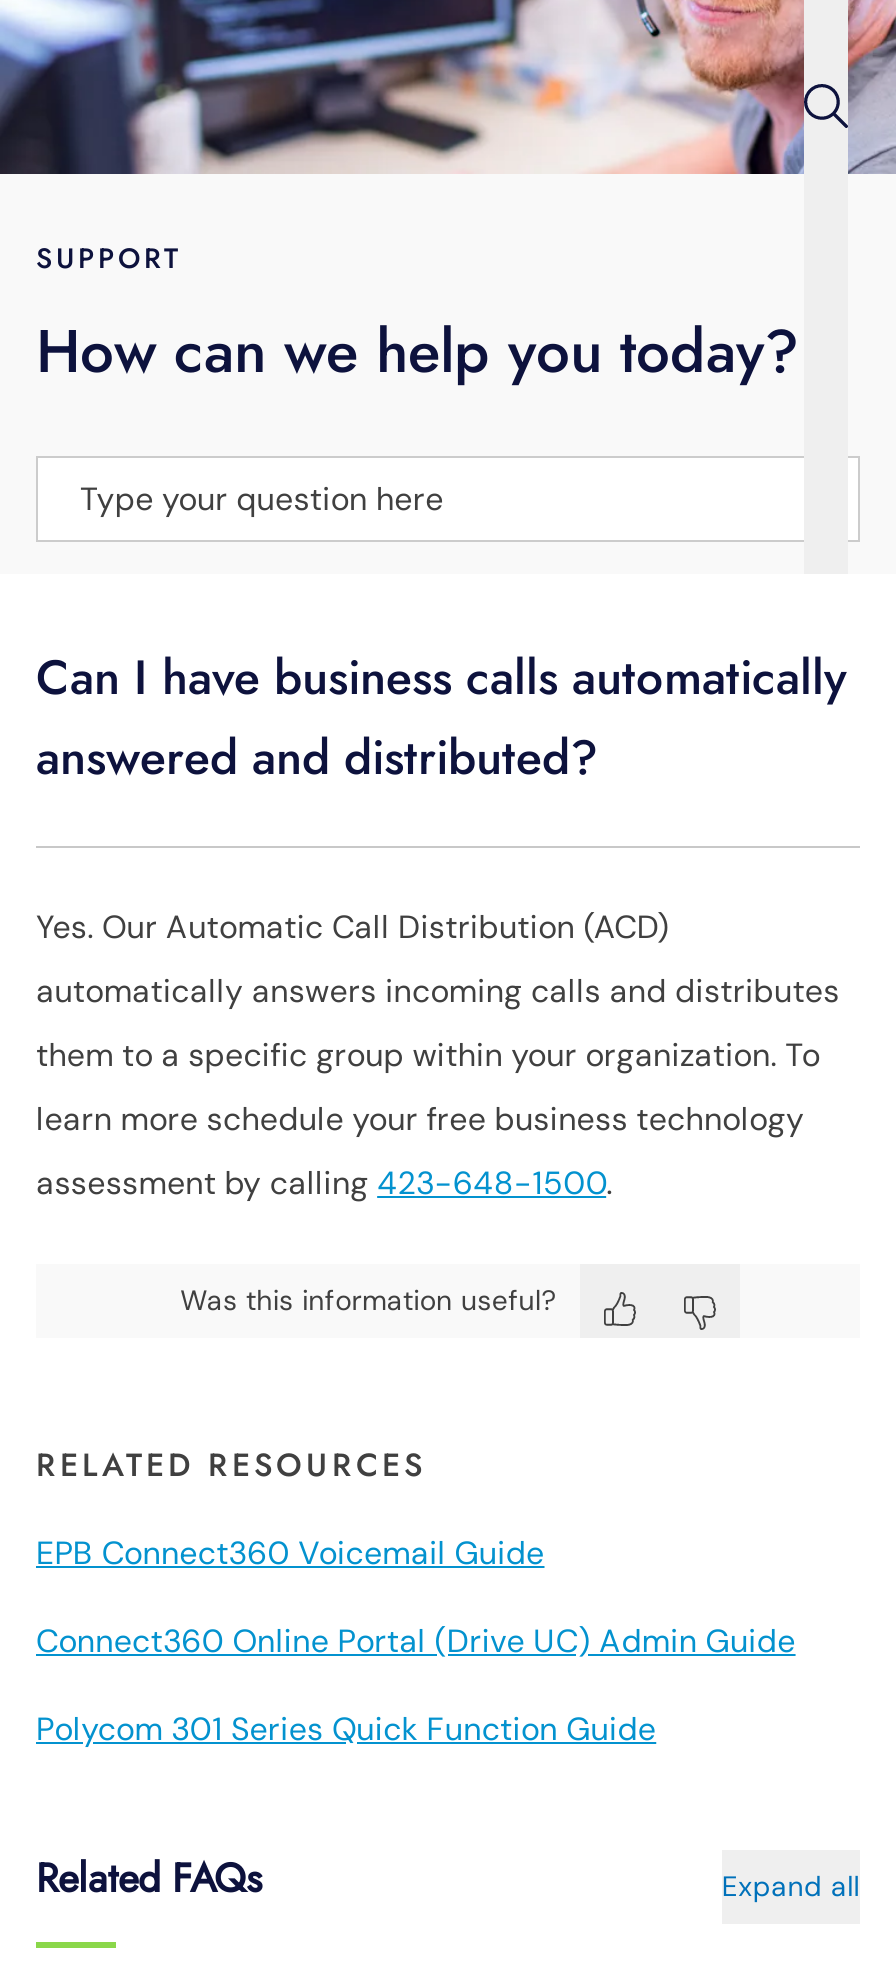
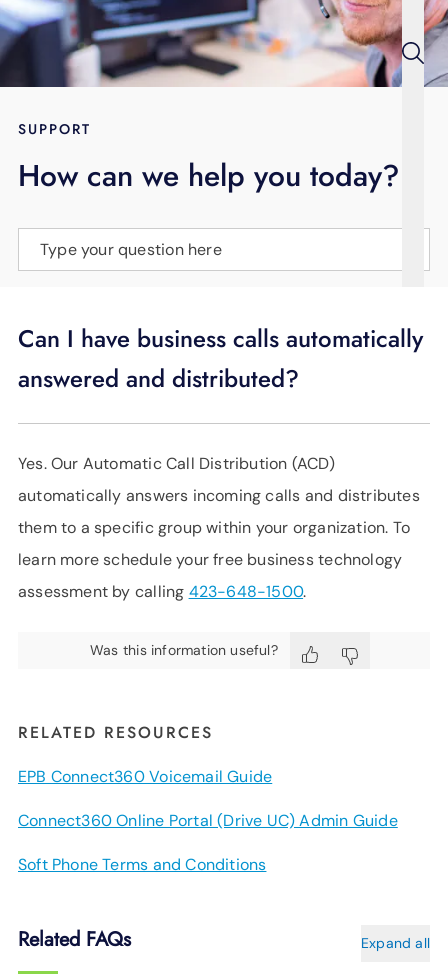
[36,1708,656,1750] Polycom 301 Series Quick Function Guide -> [18,854,266,875] Soft Phone Terms and Conditions

